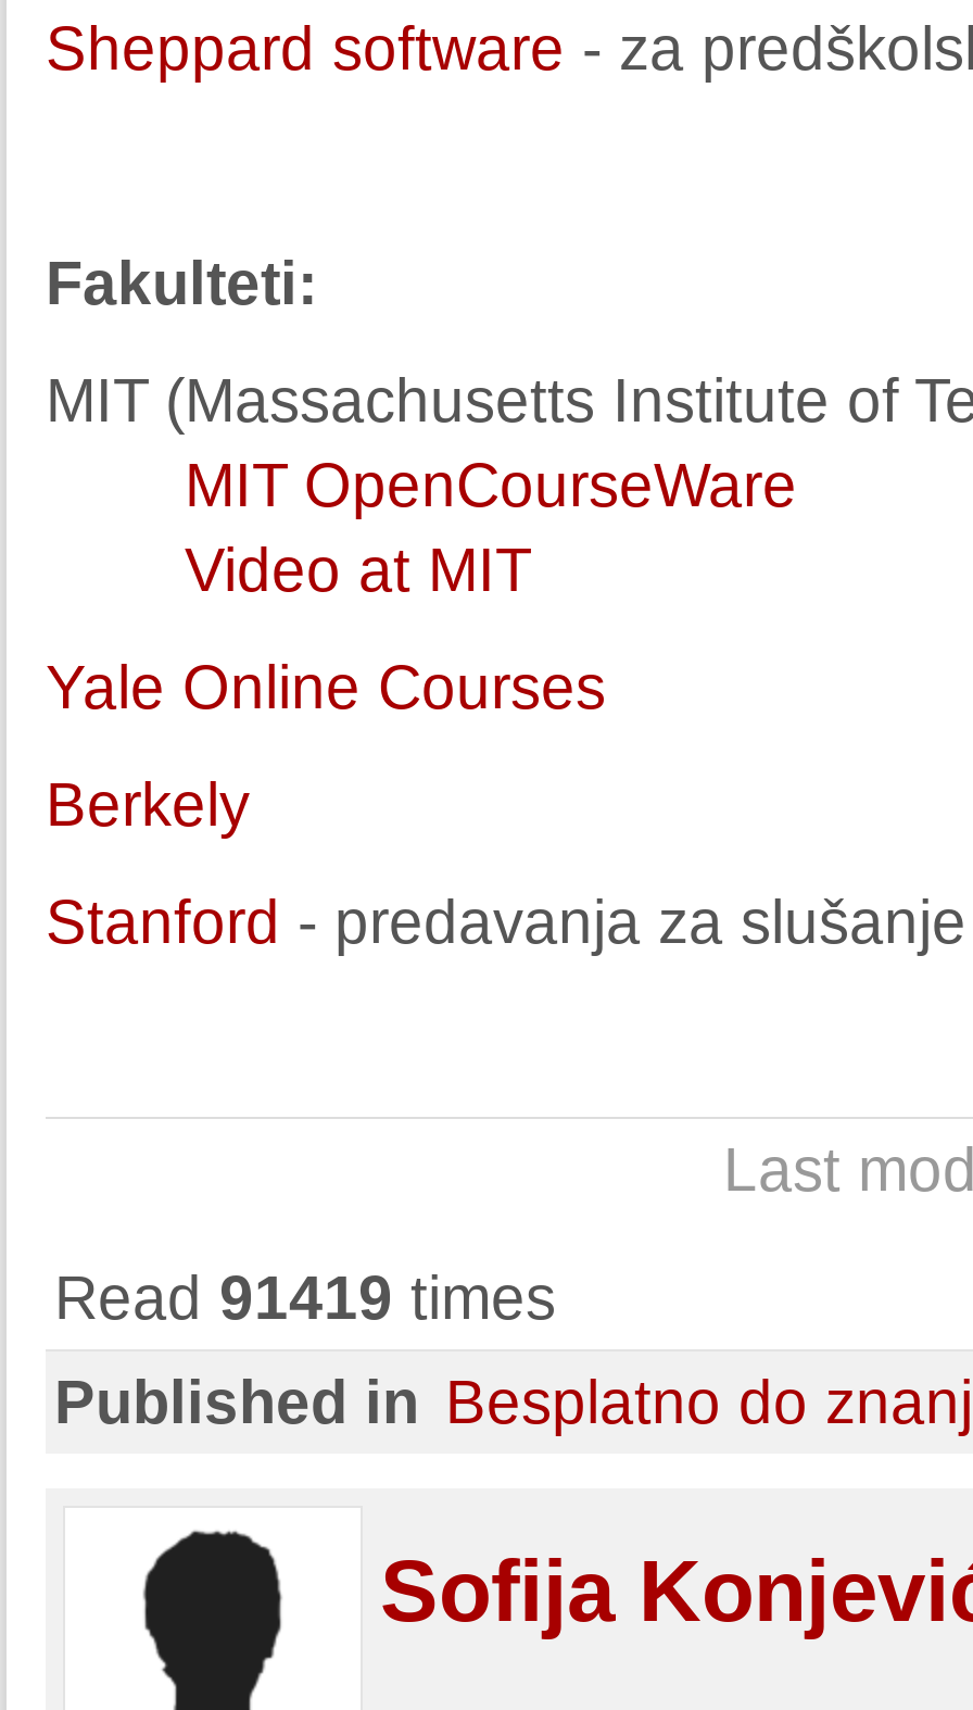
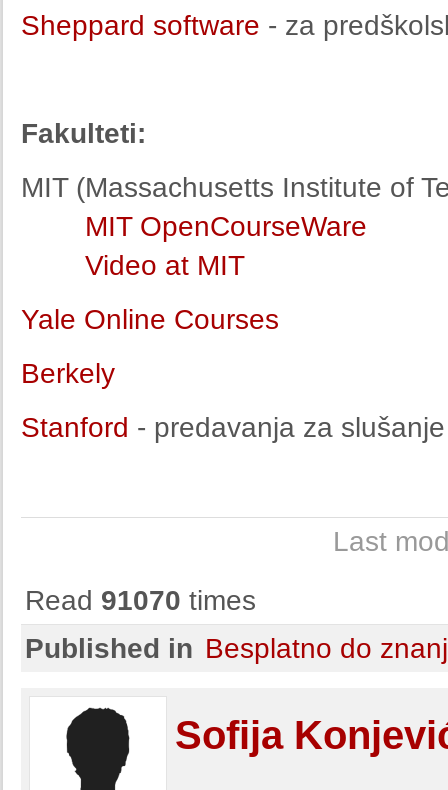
[54,1265,556,1332] Read 91419 times -> [25,585,256,616] Read 91070 times

